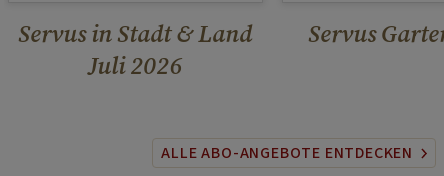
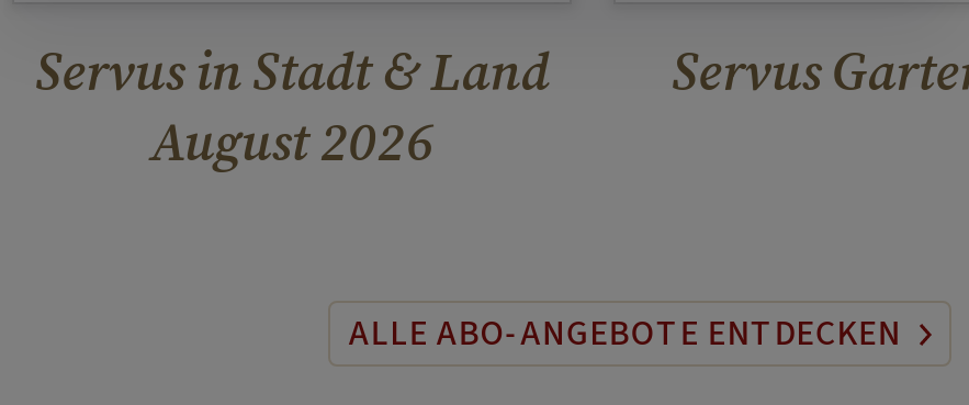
[88,49,182,82] Juli 2026 -> [150,105,433,178] August 2026

